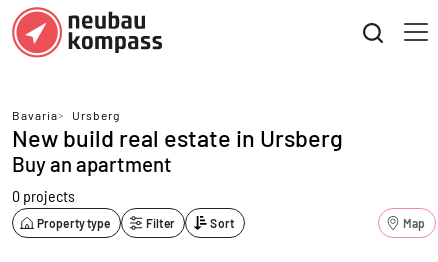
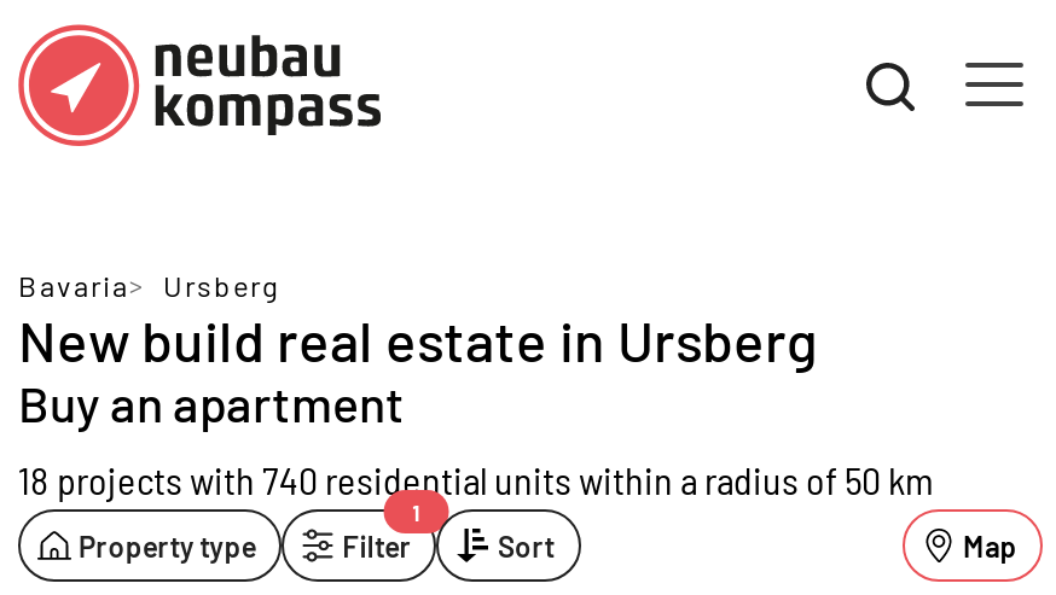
none -> [413,498,421,525] 1
[12,186,75,205] 0 projects -> [18,456,934,502] 18 projects with 740 residential units within a radius of 50 km

